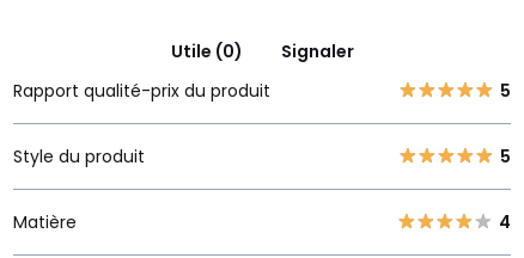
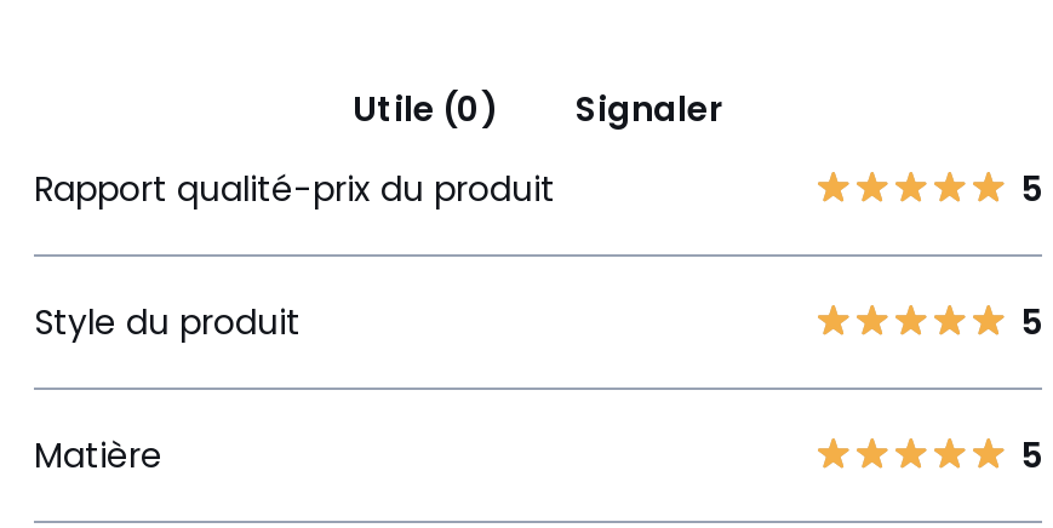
[499,210,511,234] 4 -> [1020,430,1042,479] 5

